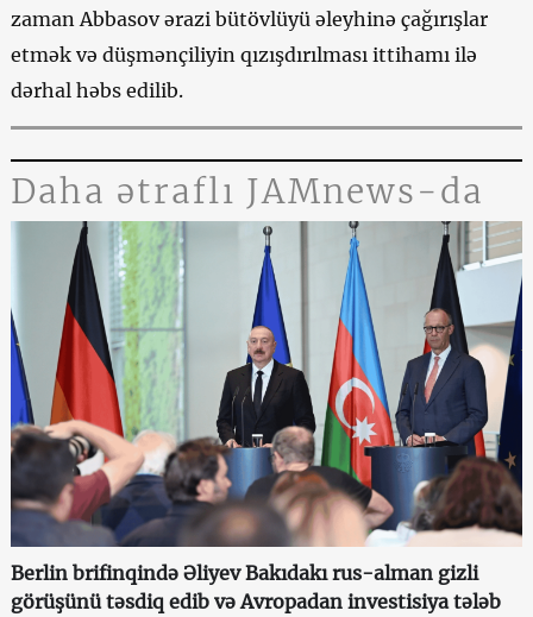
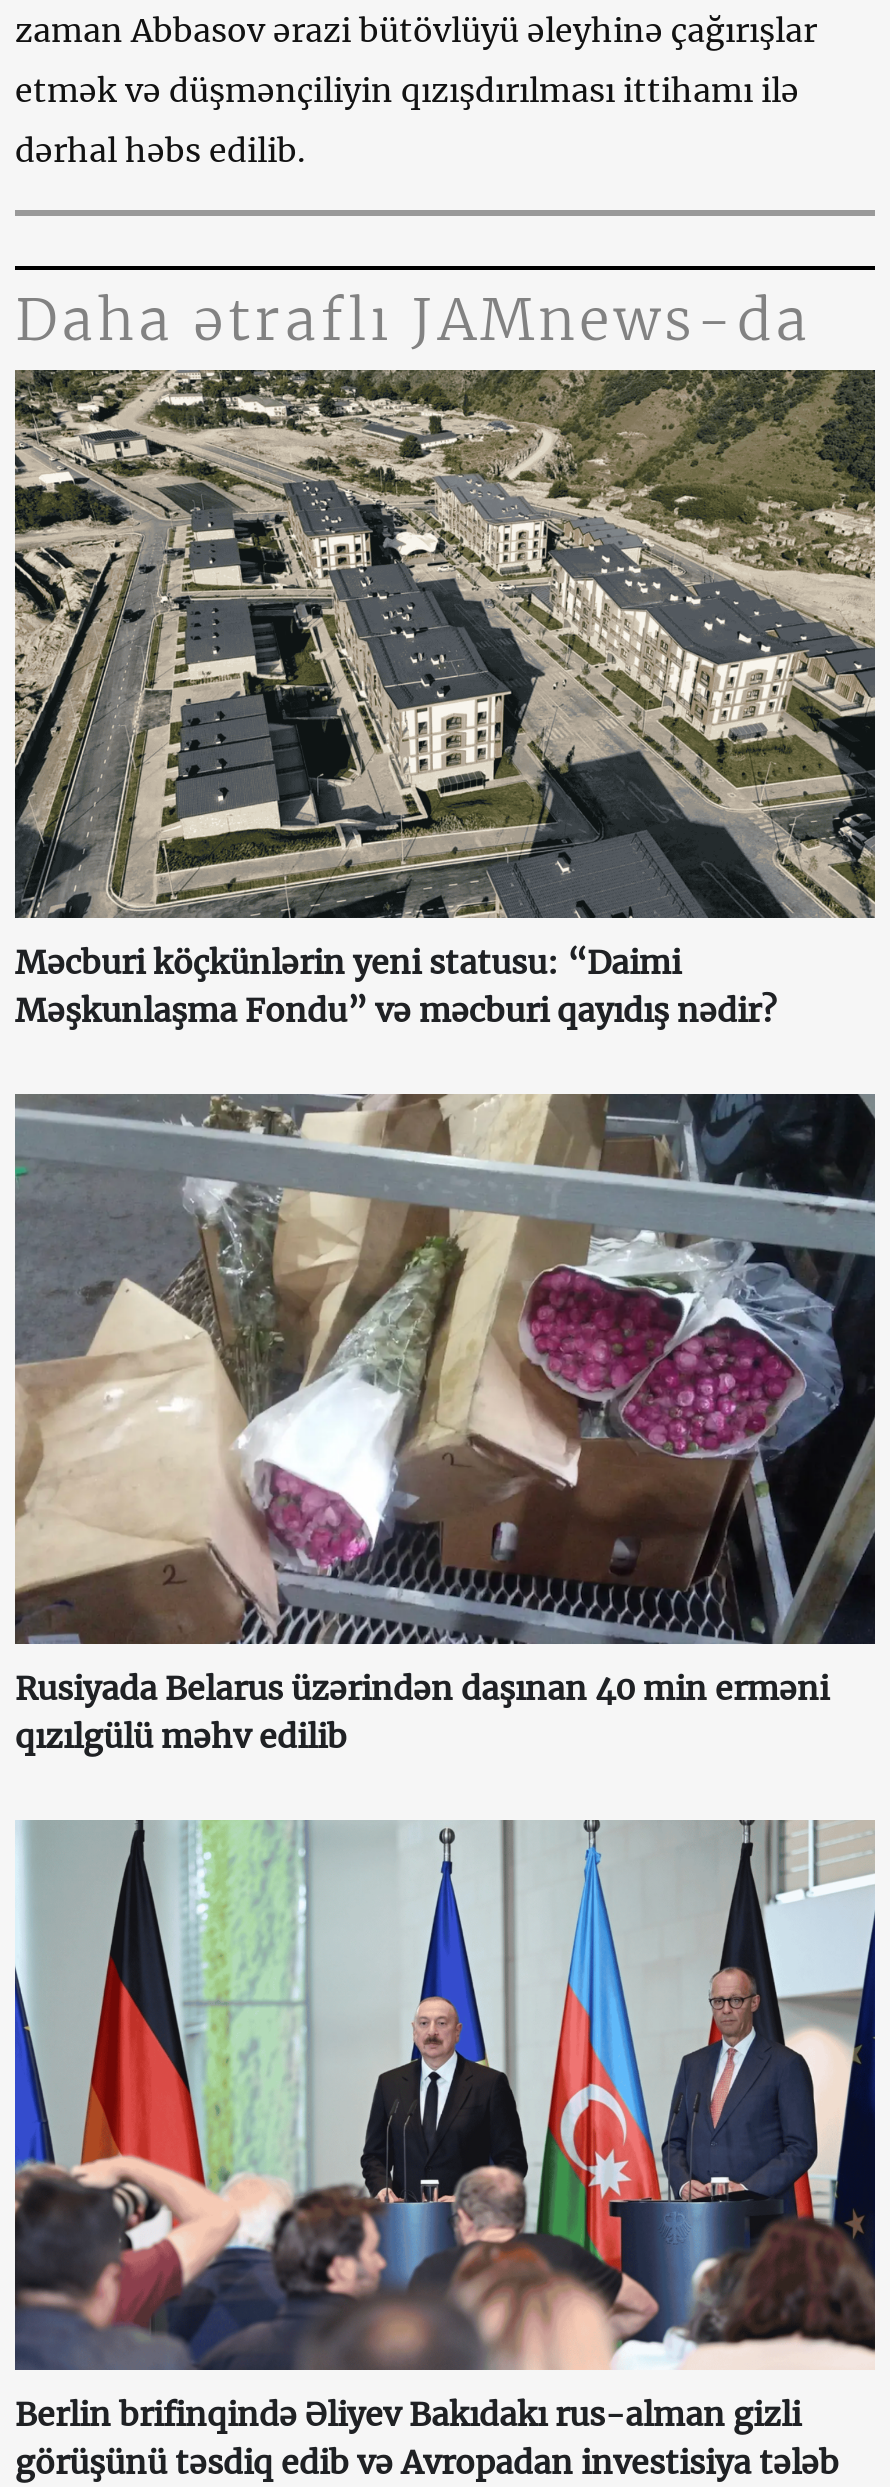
none -> [13,368,877,1031] [image] | Məcburi köçkünlərin yeni statusu: “Daimi | Məşkunlaşma Fondu” və məcburi qayıdış nədir?
none -> [13,1092,877,1756] [image] | Rusiyada Belarus üzərindən daşınan 40 min erməni | qızılgülü məhv edilib

